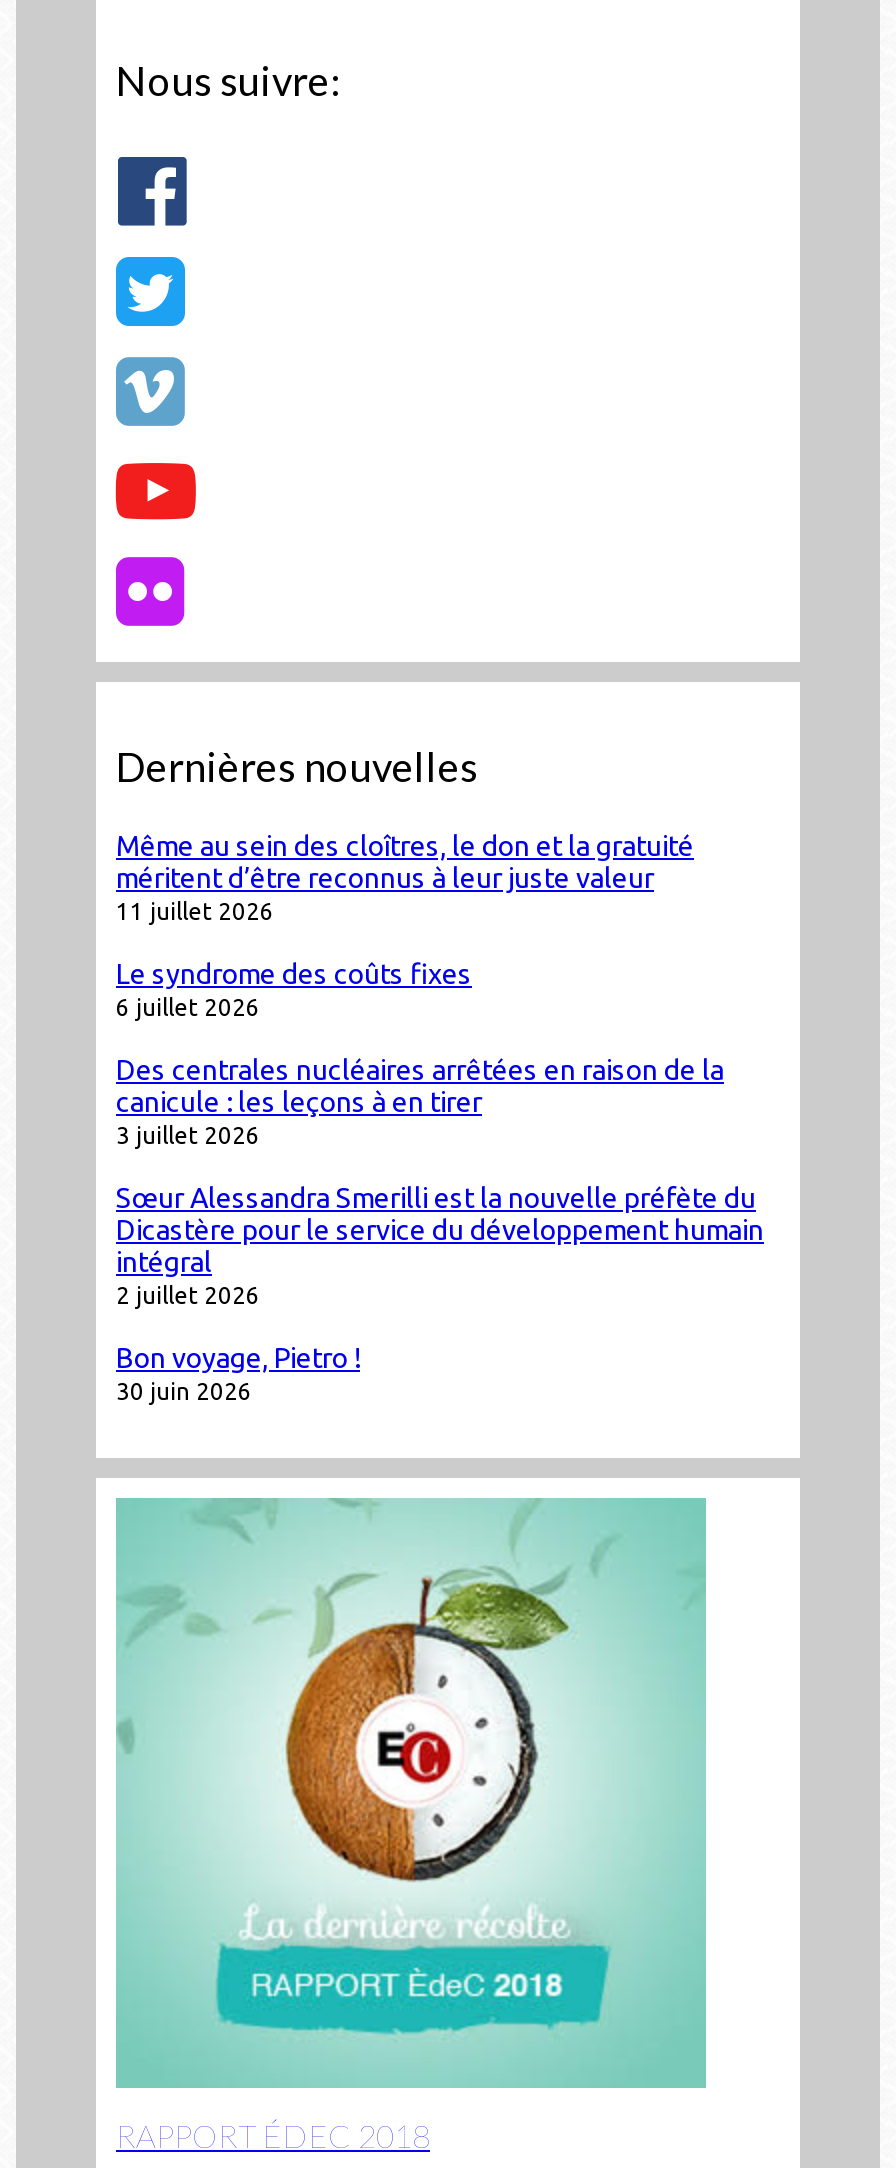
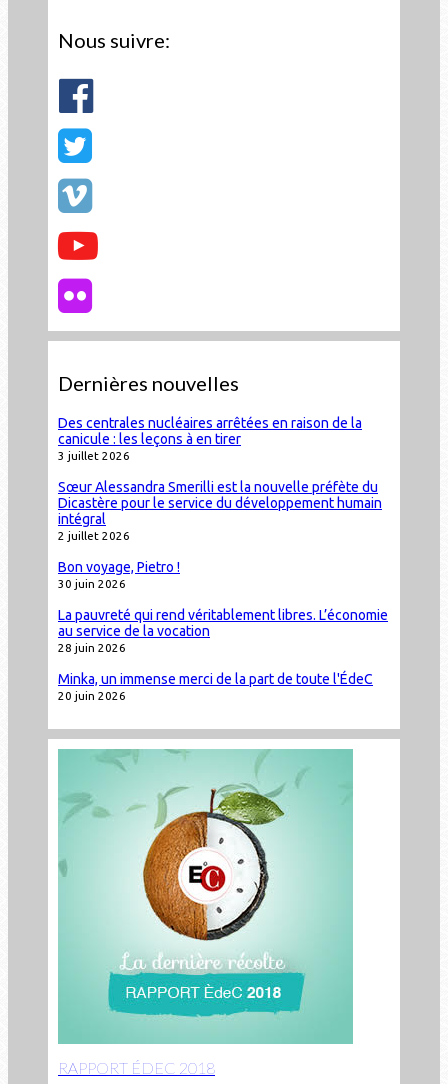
[116,829,694,1019] Même au sein des cloîtres, le don et la gratuité | méritent d’être reconnus à leur juste valeur | 11 juillet 2026 | Le syndrome des coûts fixes | 6 juillet 2026 -> none
moved [116,1053,764,1403] -> [58,415,382,590]: Des centrales nucléaires arrêtées en raison de la | canicule : les leçons à en tirer | 3 juillet 2026 | ... | Bon voyage, Pietro ! | 30 juin 2026
none -> [58,607,388,702] La pauvreté qui rend véritablement libres. L’économie | au service de la vocation | 28 juin 2026 | Minka, un immense merci de la part de toute l'ÉdeC | 20 juin 2026

